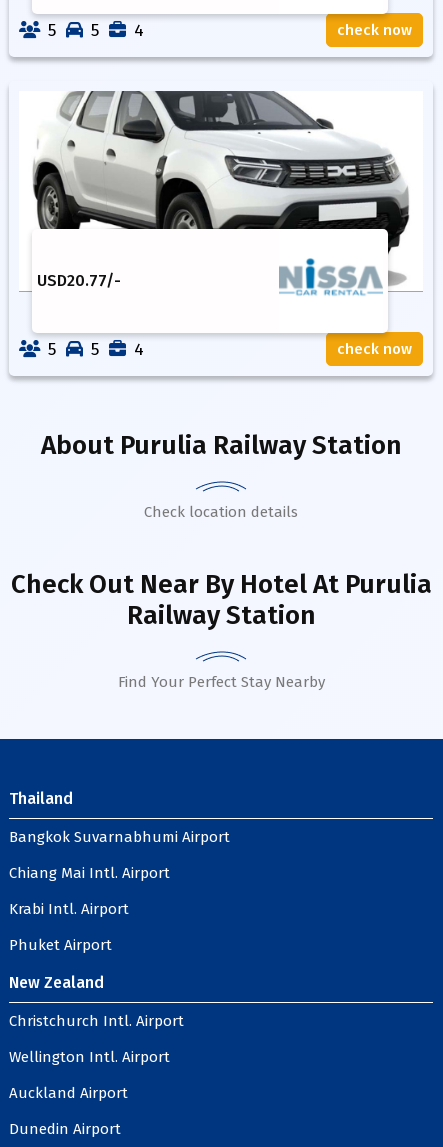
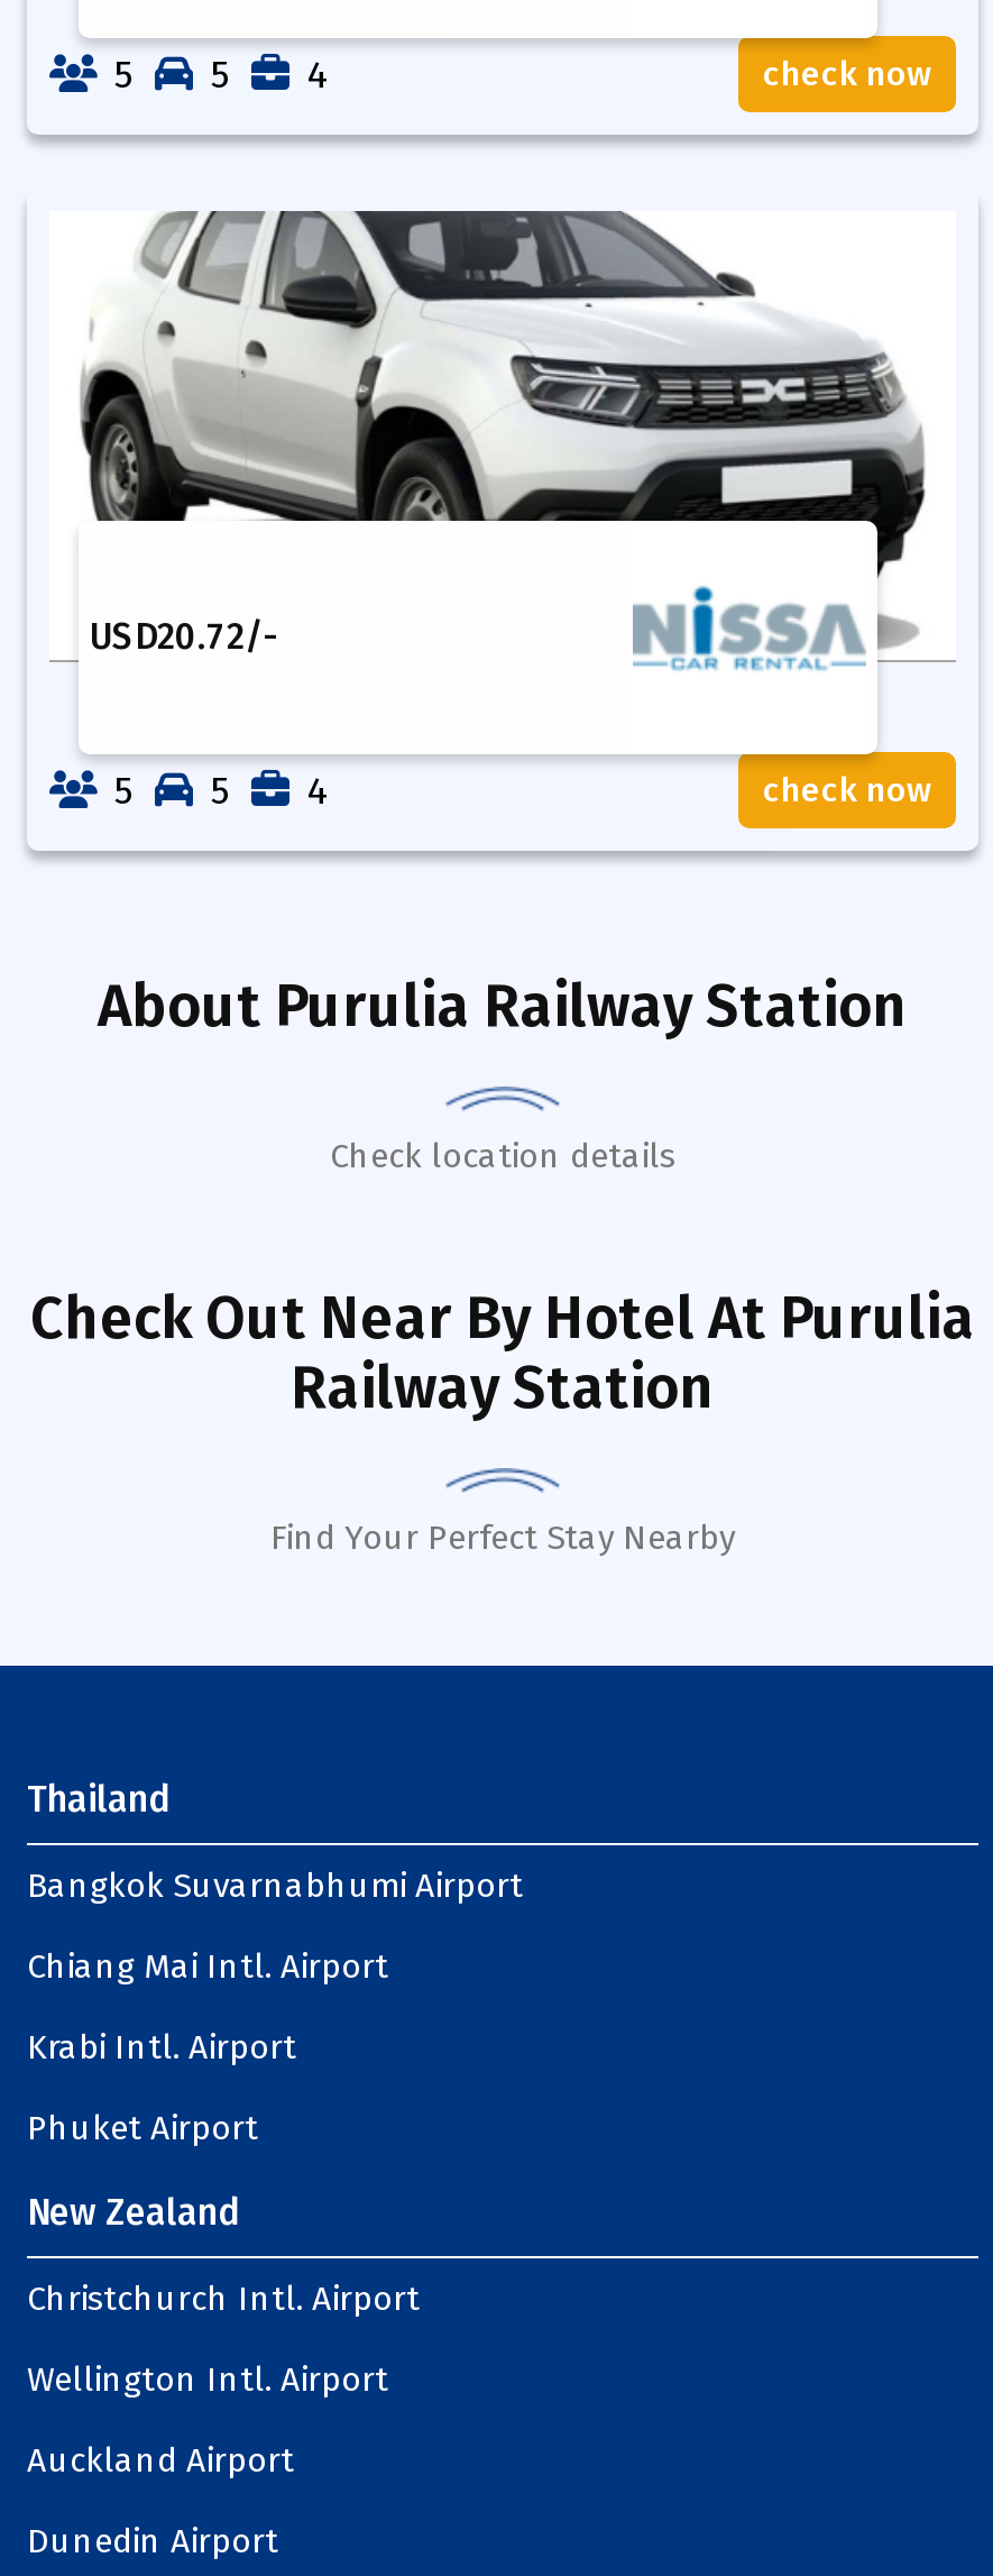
[37,271,121,290] USD20.77/- -> [90,616,278,659] USD20.72/-

